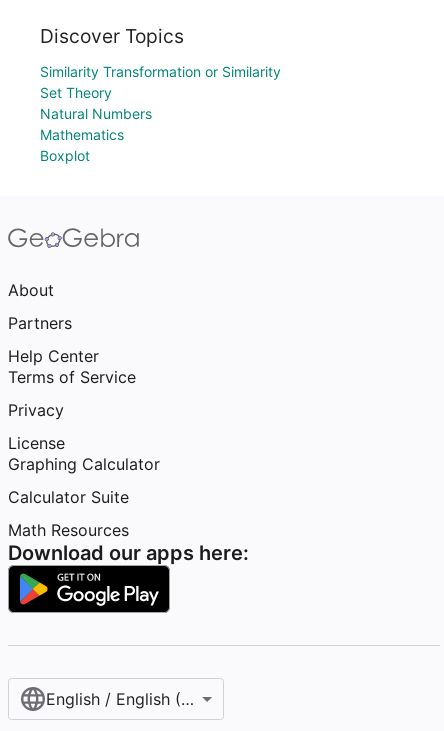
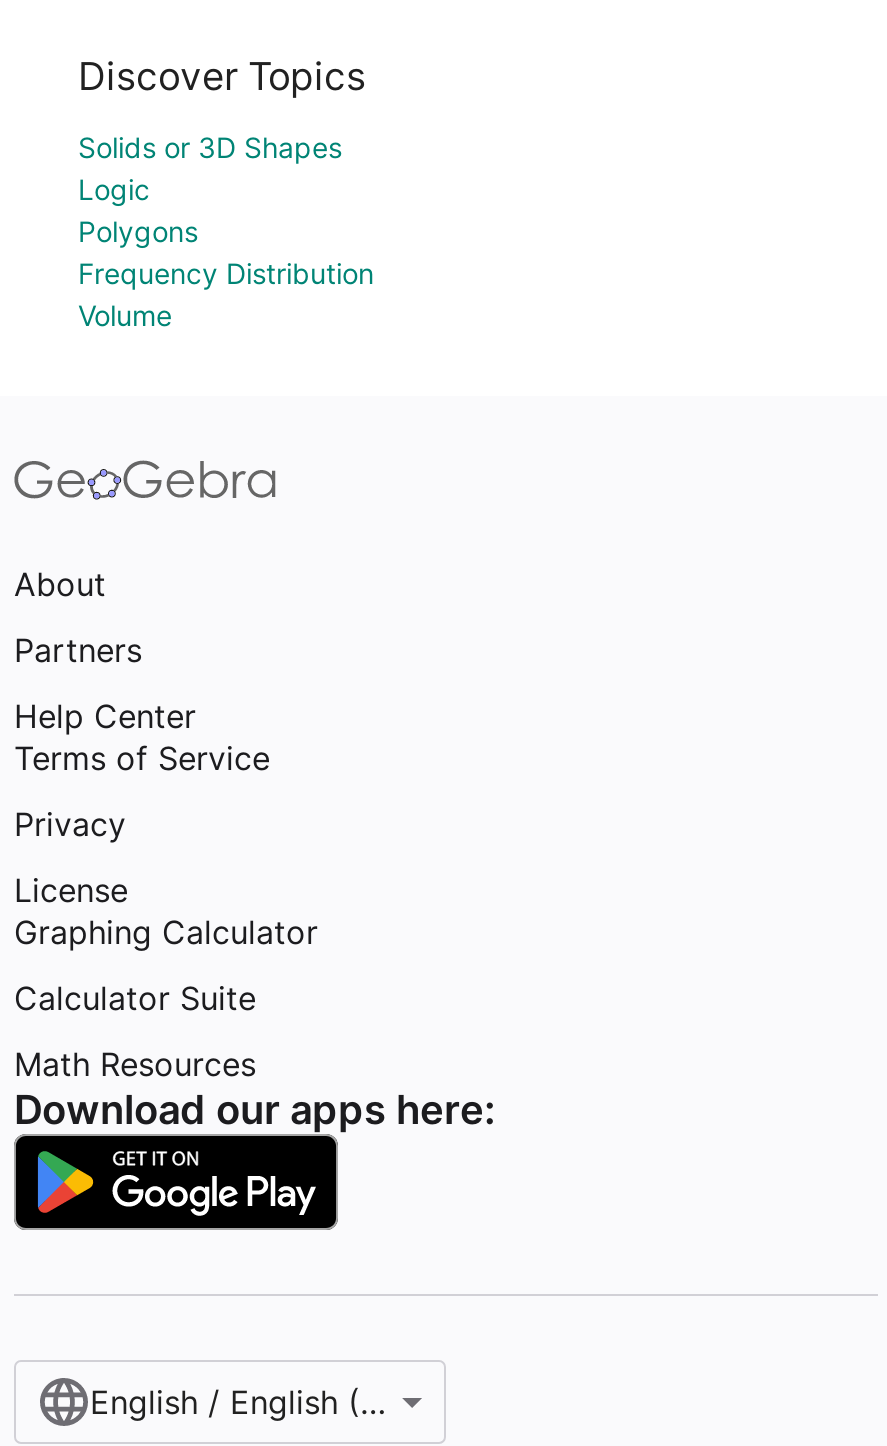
[40,63,281,164] Similarity Transformation or Similarity | Set Theory | Natural Numbers | Mathematics | Boxplot -> [78,130,374,332] Solids or 3D Shapes | Logic | Polygons | Frequency Distribution | Volume

